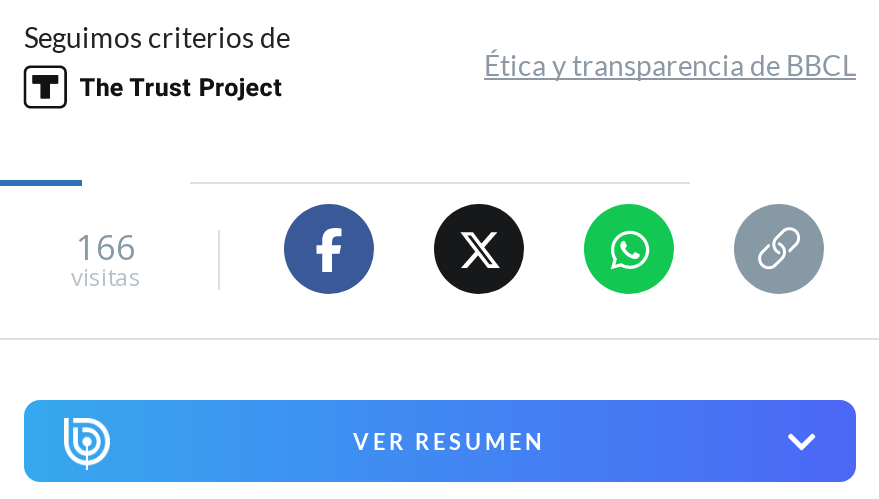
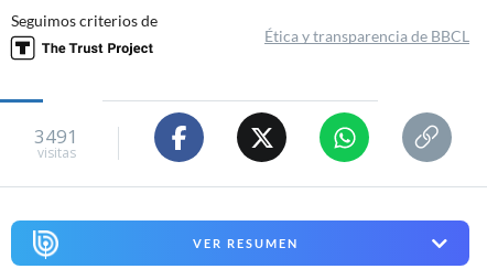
[76,224,136,270] 166 -> [34,123,78,149] 3491

